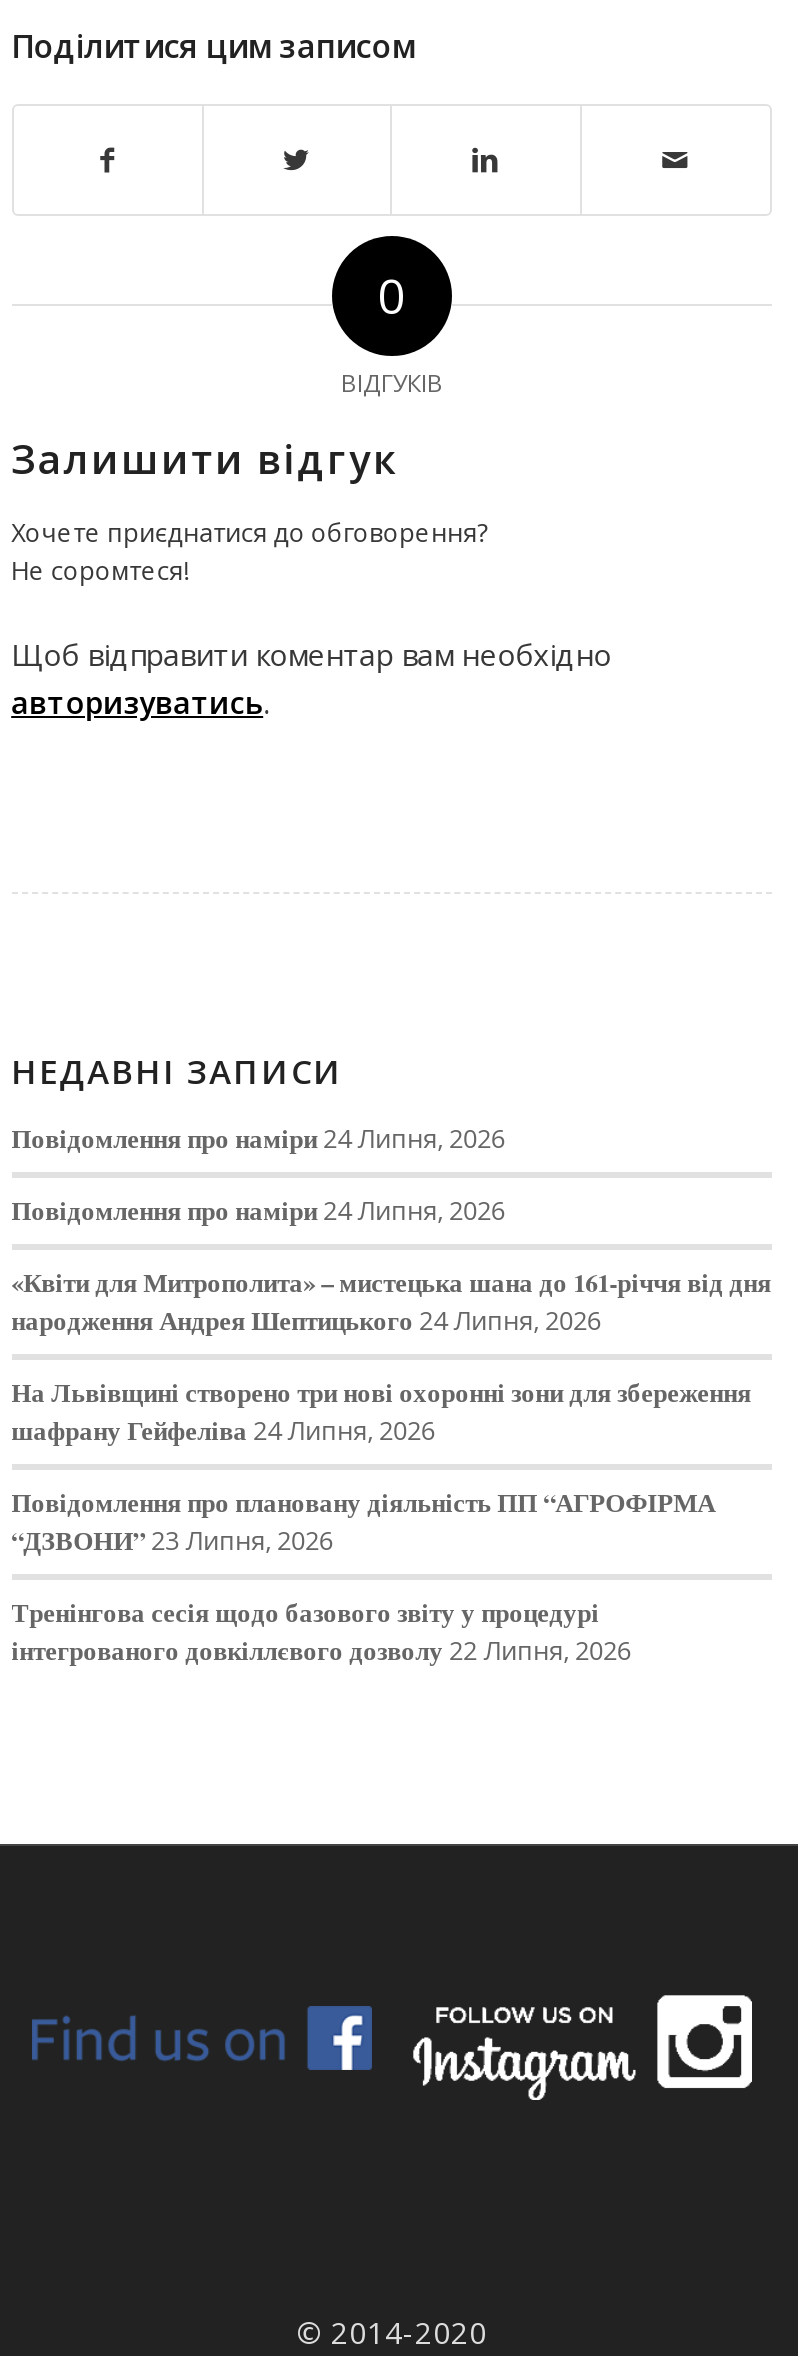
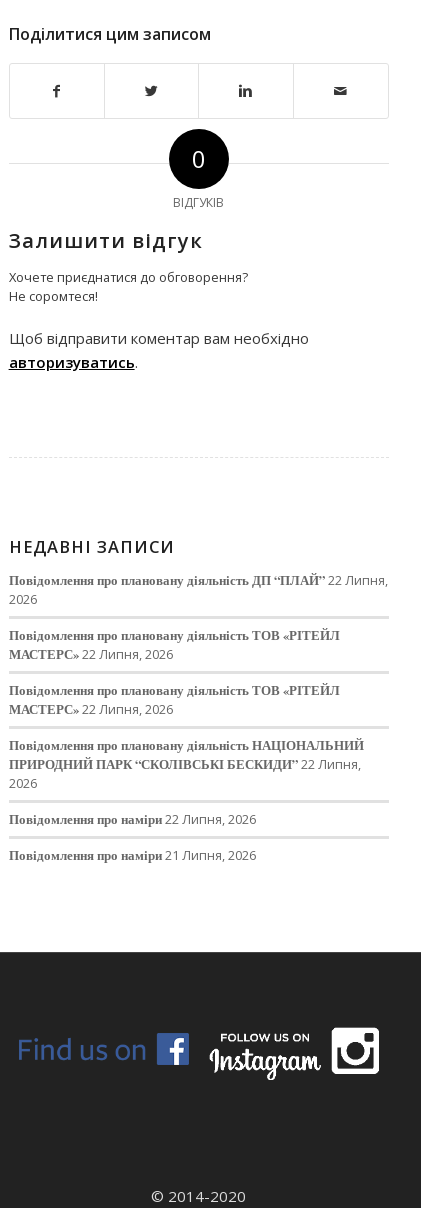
[11,1120,505,1156] Повідомлення про наміри 24 Липня, 2026 -> [9,571,388,608] Повідомлення про плановану діяльність ДП “ПЛАЙ” 22 Липня, | 2026
[11,1192,505,1228] Повідомлення про наміри 24 Липня, 2026 -> [9,626,340,663] Повідомлення про плановану діяльність ТОВ «РІТЕЙЛ | МАСТЕРС» 22 Липня, 2026
[11,1264,771,1338] «Квіти для Митрополита» – мистецька шана до 161-річчя від дня | народження Андрея Шептицького 24 Липня, 2026 -> [9,681,340,718] Повідомлення про плановану діяльність ТОВ «РІТЕЙЛ | МАСТЕРС» 22 Липня, 2026
[11,1374,751,1448] На Львівщині створено три нові охоронні зони для збереження | шафрану Гейфеліва 24 Липня, 2026 -> [9,736,364,792] Повідомлення про плановану діяльність НАЦІОНАЛЬНИЙ | ПРИРОДНИЙ ПАРК “СКОЛІВСЬКІ БЕСКИДИ” 22 Липня, | 2026
[11,1484,715,1558] Повідомлення про плановану діяльність ПП “АГРОФІРМА | “ДЗВОНИ” 23 Липня, 2026 -> [9,810,256,828] Повідомлення про наміри 22 Липня, 2026
[11,1594,631,1668] Тренінгова сесія щодо базового звіту у процедурі | інтегрованого довкіллєвого дозволу 22 Липня, 2026 -> [9,846,256,864] Повідомлення про наміри 21 Липня, 2026

